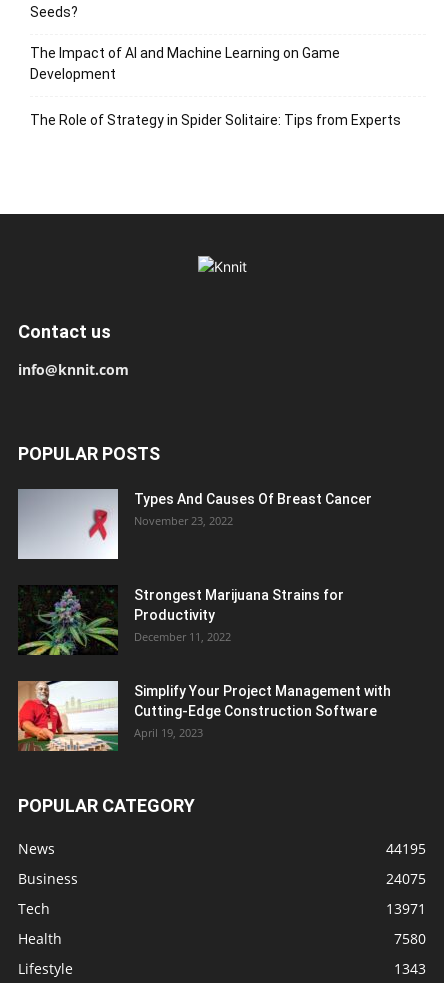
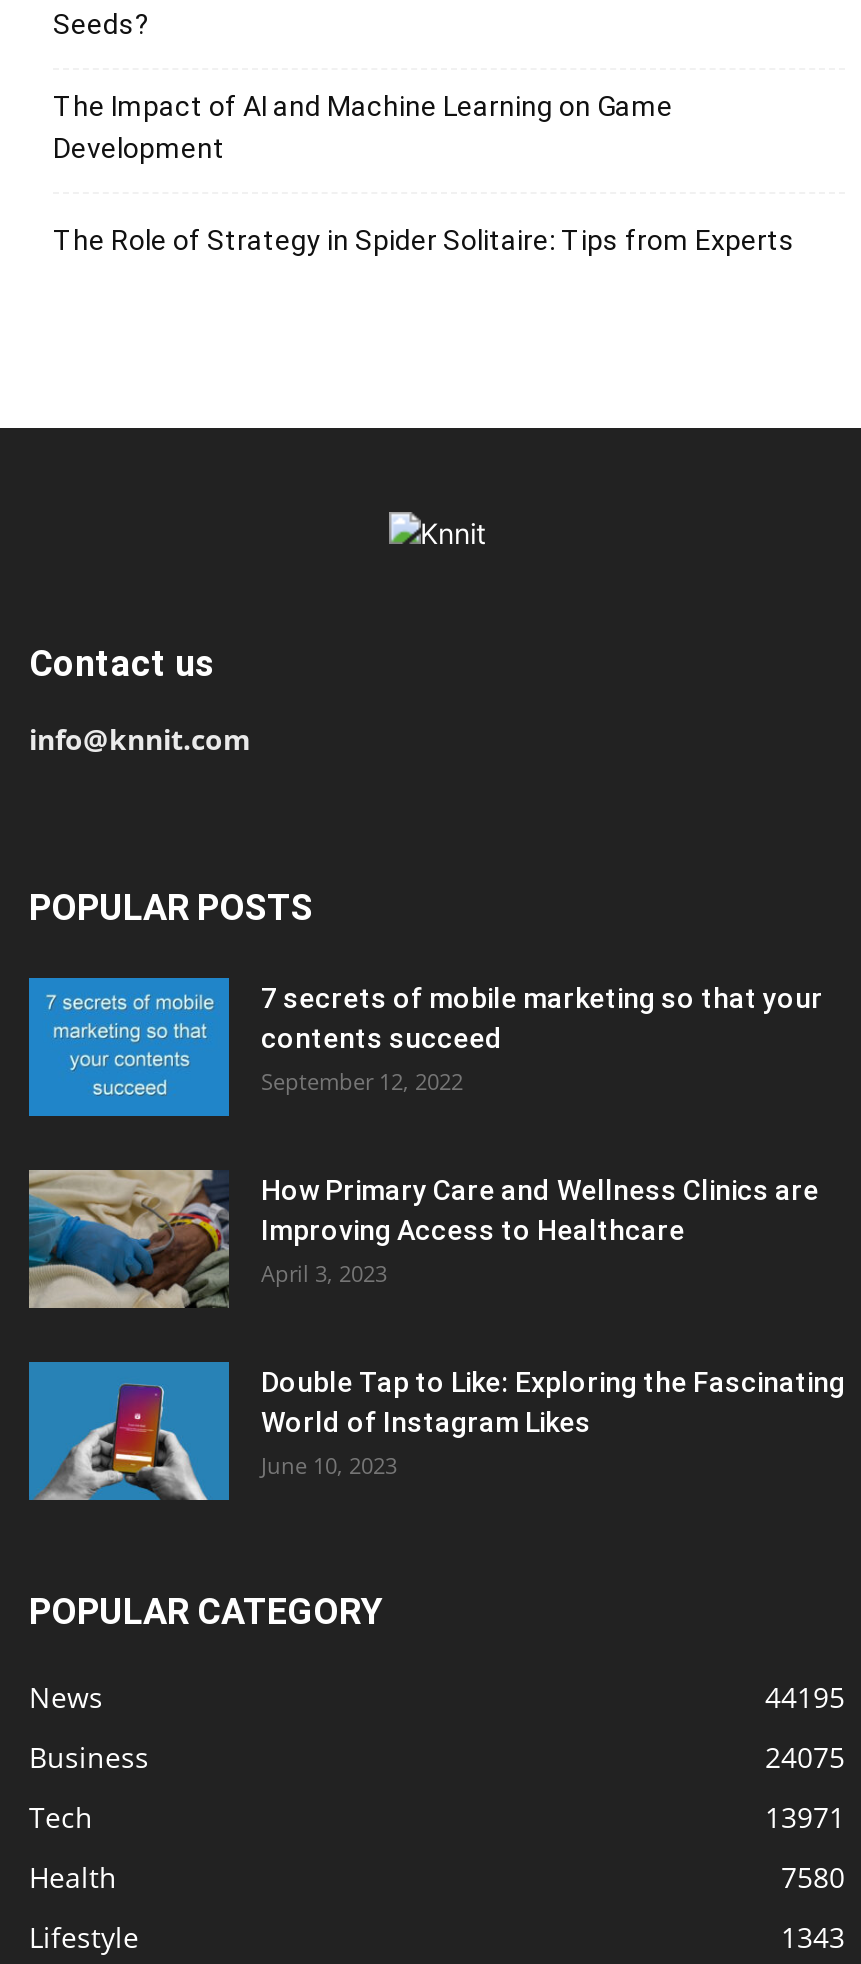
[17,488,372,560] [image] | Types And Causes Of Breast Cancer | November 23, 2022 -> [27,976,823,1118] [image] | 7 secrets of mobile marketing so that your | contents succeed | September 12, 2022
[18,585,344,655] [image] | Strongest Marijuana Strains for | Productivity | December 11, 2022 -> [27,1168,819,1310] [image] | How Primary Care and Wellness Clinics are | Improving Access to Healthcare | April 3, 2023
[17,680,391,752] [image] | Simplify Your Project Management with | Cutting-Edge Construction Software | April 19, 2023 -> [27,1360,845,1502] [image] | Double Tap to Like: Exploring the Fascinating | World of Instagram Likes | June 10, 2023

